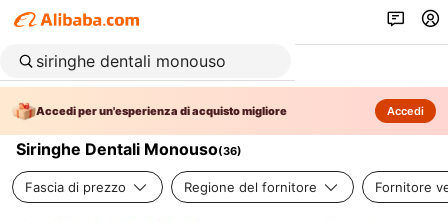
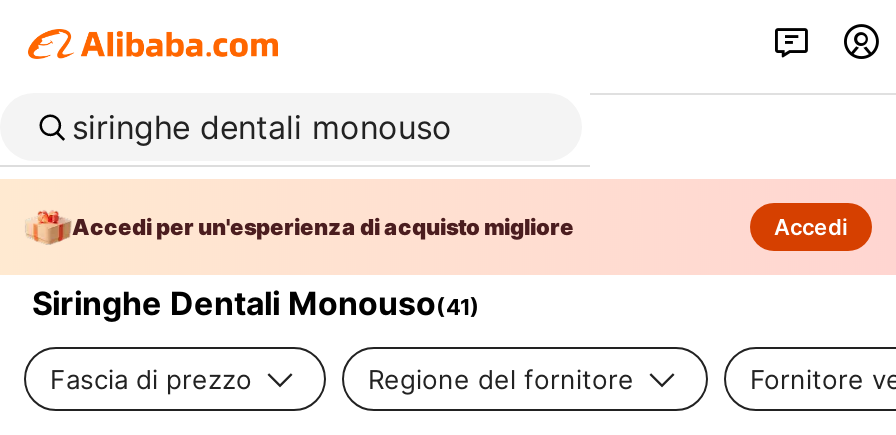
[16,139,242,159] Siringhe Dentali Monouso(36) -> [32,283,480,323] Siringhe Dentali Monouso(41)

